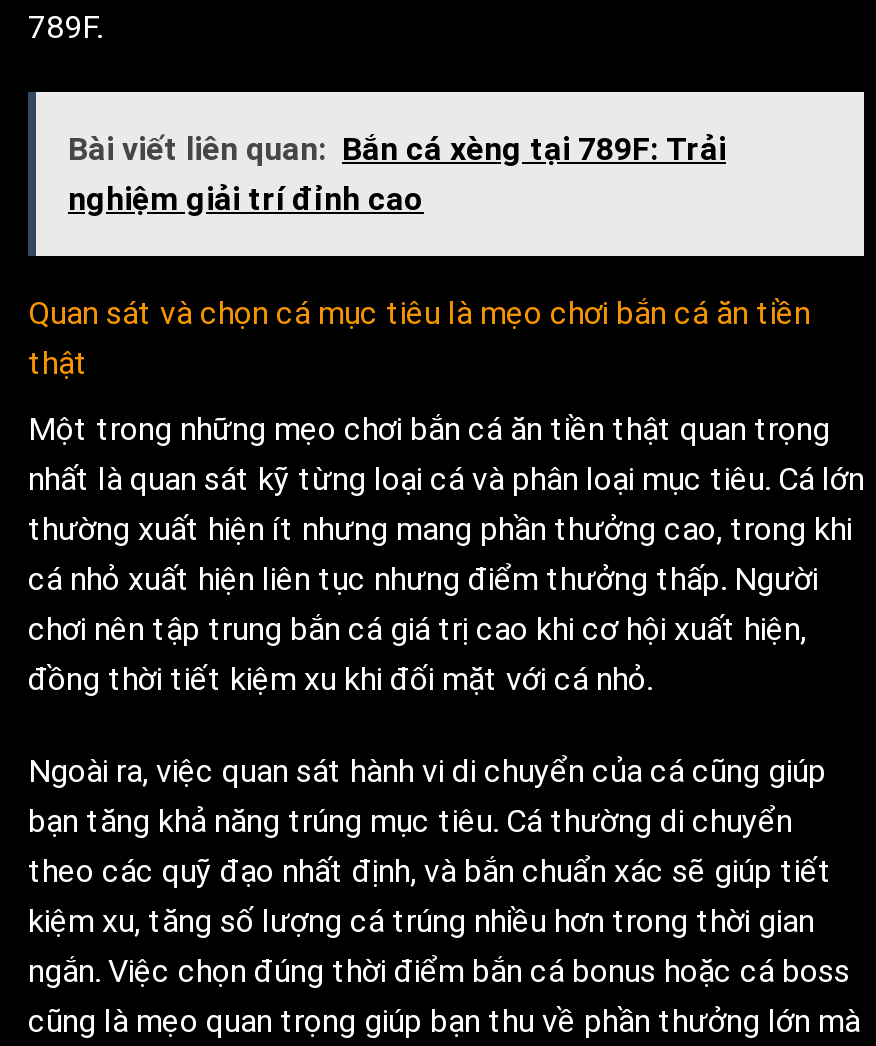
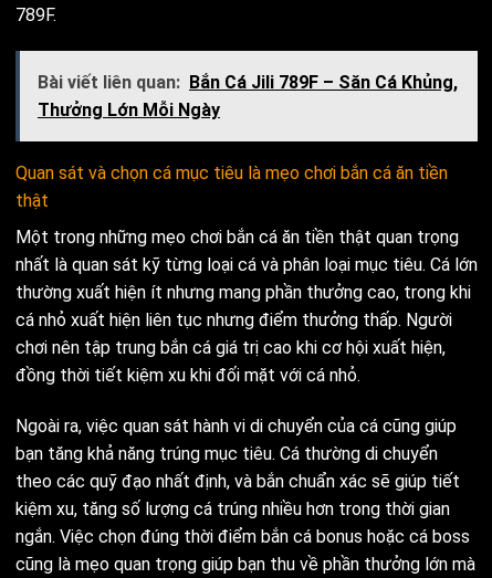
[68,131,726,219] Bài viết liên quan: Bắn cá xèng tại 789F: Trải | nghiệm giải trí đỉnh cao -> [38,72,458,121] Bài viết liên quan: Bắn Cá Jili 789F – Săn Cá Khủng, | Thưởng Lớn Mỗi Ngày

